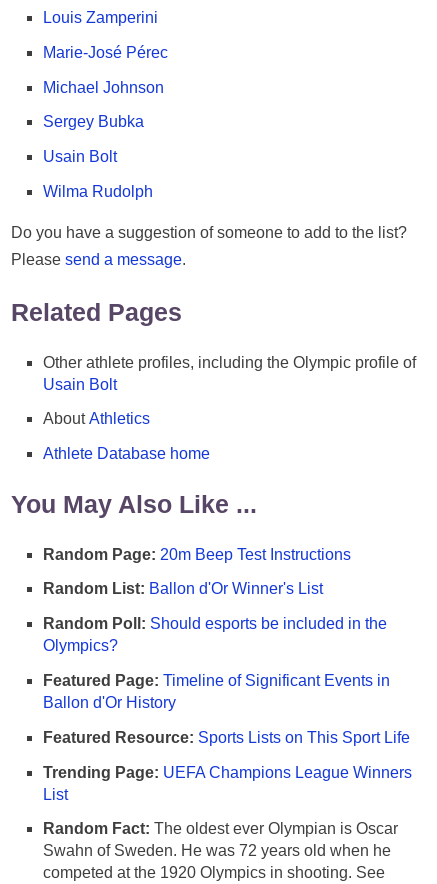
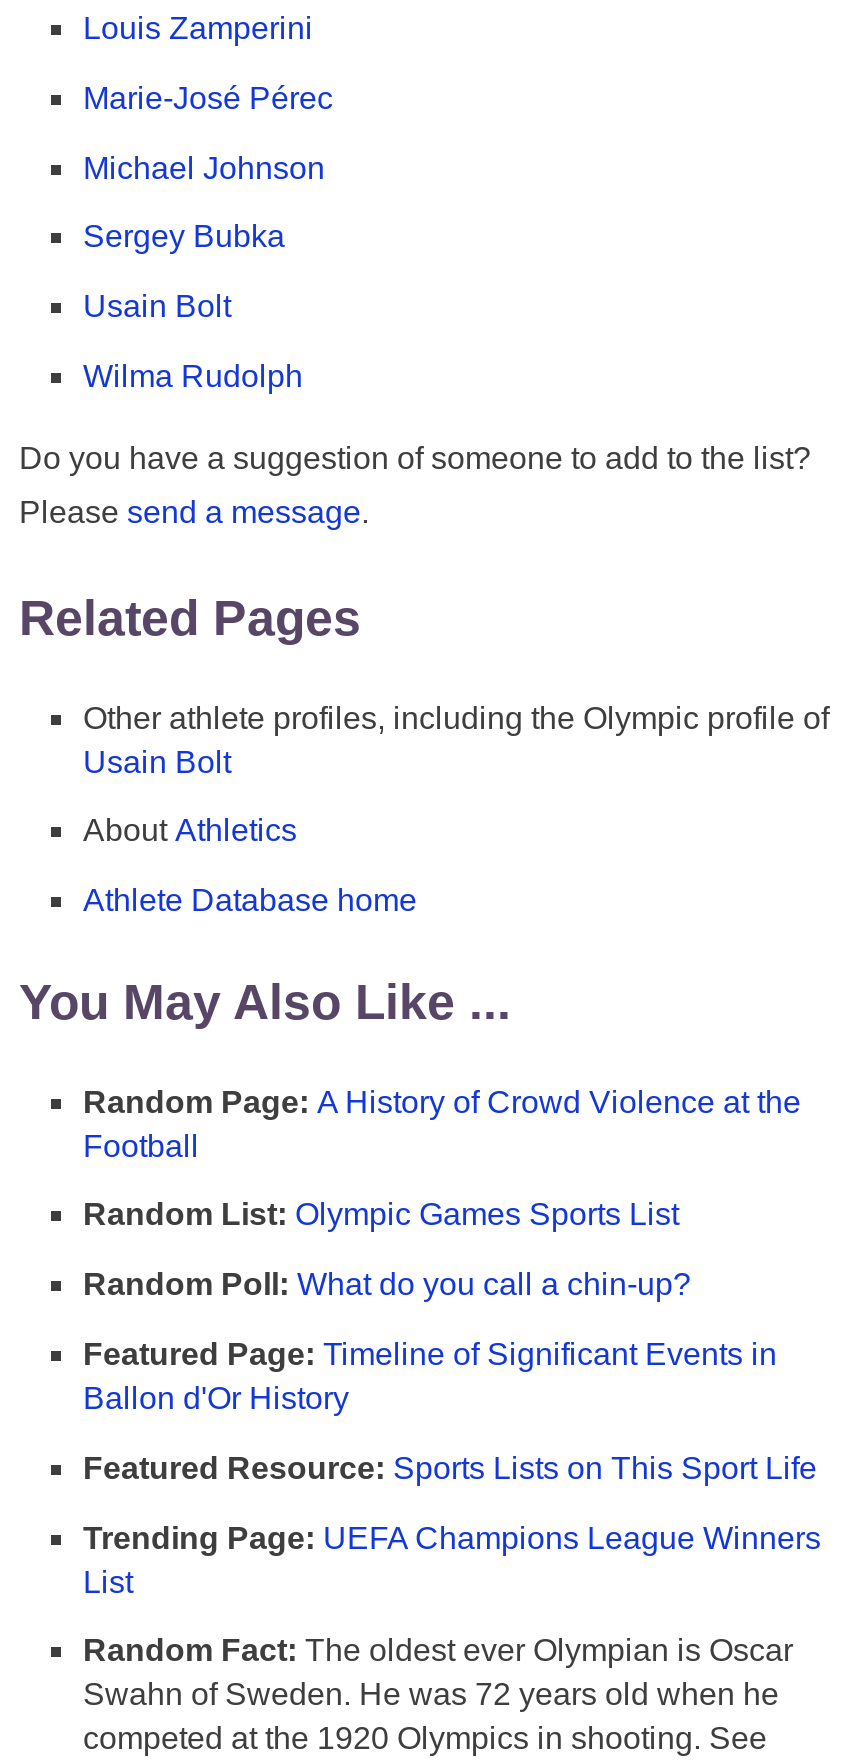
[43,546,351,563] Random Page: 20m Beep Test Instructions -> [83,1084,801,1162] Random Page: A History of Crowd Violence at the | Football
[43,580,323,597] Random List: Ballon d'Or Winner's List -> [83,1198,679,1232] Random List: Olympic Games Sports List
[43,615,387,654] Random Poll: Should esports be included in the | Olympics? -> [83,1267,691,1301] Random Poll: What do you call a chin-up?

